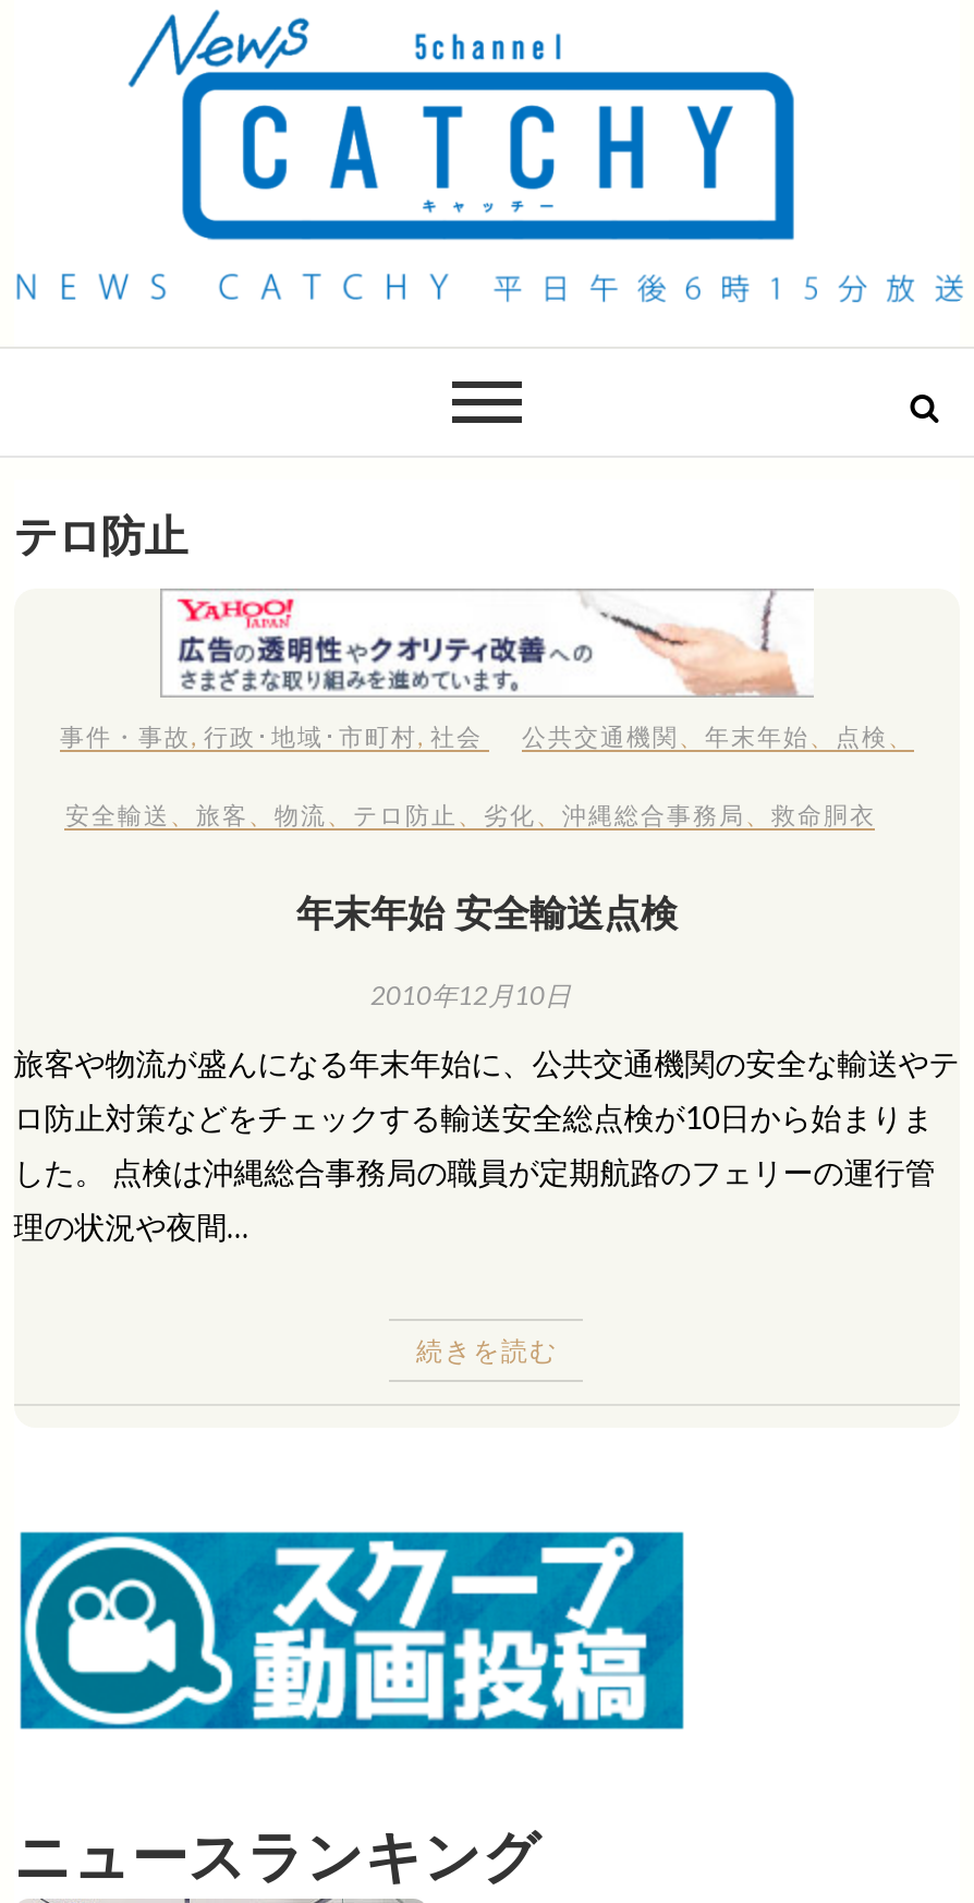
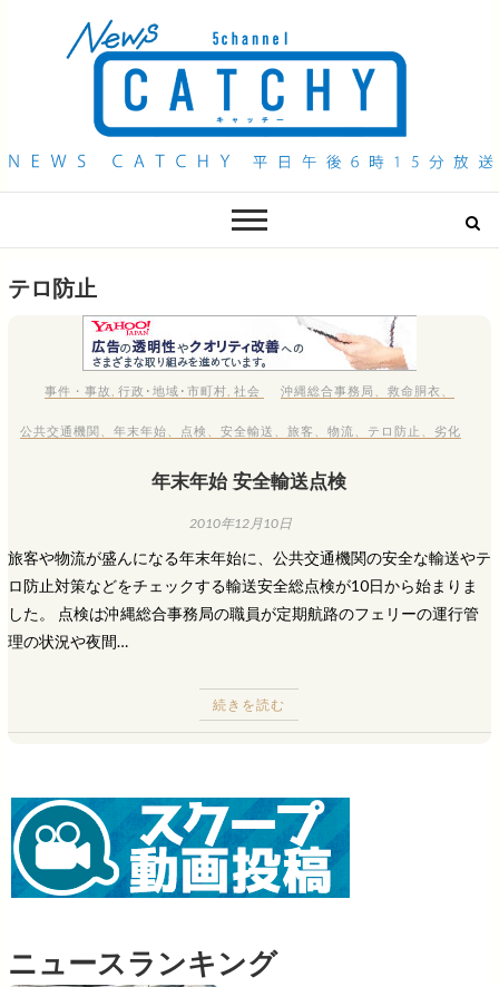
[522,721,914,750] 公共交通機関、年末年始、点検、 -> [281,383,454,398] 沖縄総合事務局、救命胴衣、
[65,800,876,828] 安全輸送、旅客、物流、テロ防止、劣化、沖縄総合事務局、救命胴衣 -> [21,423,462,438] 公共交通機関、年末年始、点検、安全輸送、旅客、物流、テロ防止、劣化

